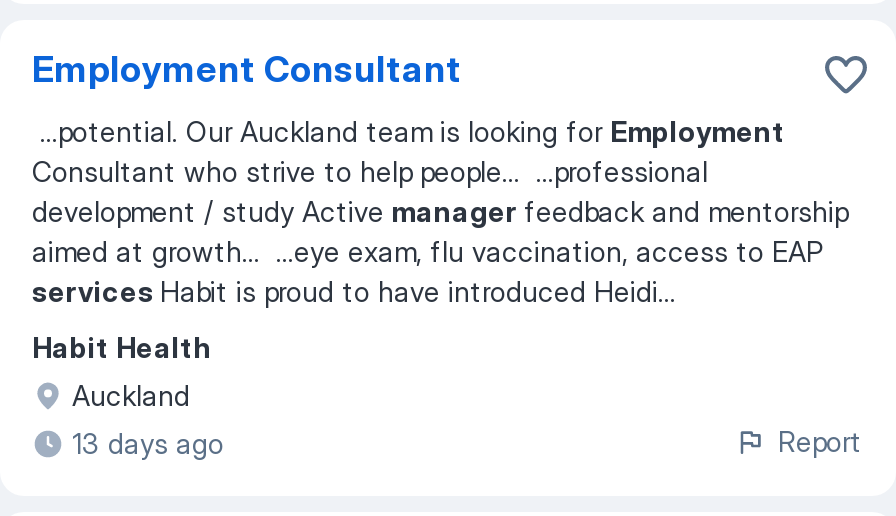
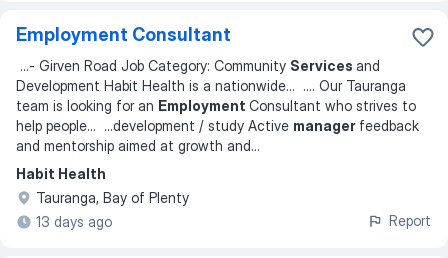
[32,114,848,308] ...potential. Our Auckland team is looking for Employment | Consultant who strive to help people... ...professional | development / study Active manager feedback and mentorship | aimed at growth... ...eye exam, flu vaccination, access to EAP | services Habit is proud to have introduced Heidi... -> [16,57,419,154] ...- Girven Road Job Category: Community Services and | Development Habit Health is a nationwide... .... Our Tauranga | team is looking for an Employment Consultant who strives to | help people... ...development / study Active manager feedback | and mentorship aimed at growth and...
[72,378,190,412] Auckland -> [36,189,189,206] Tauranga, Bay of Plenty

